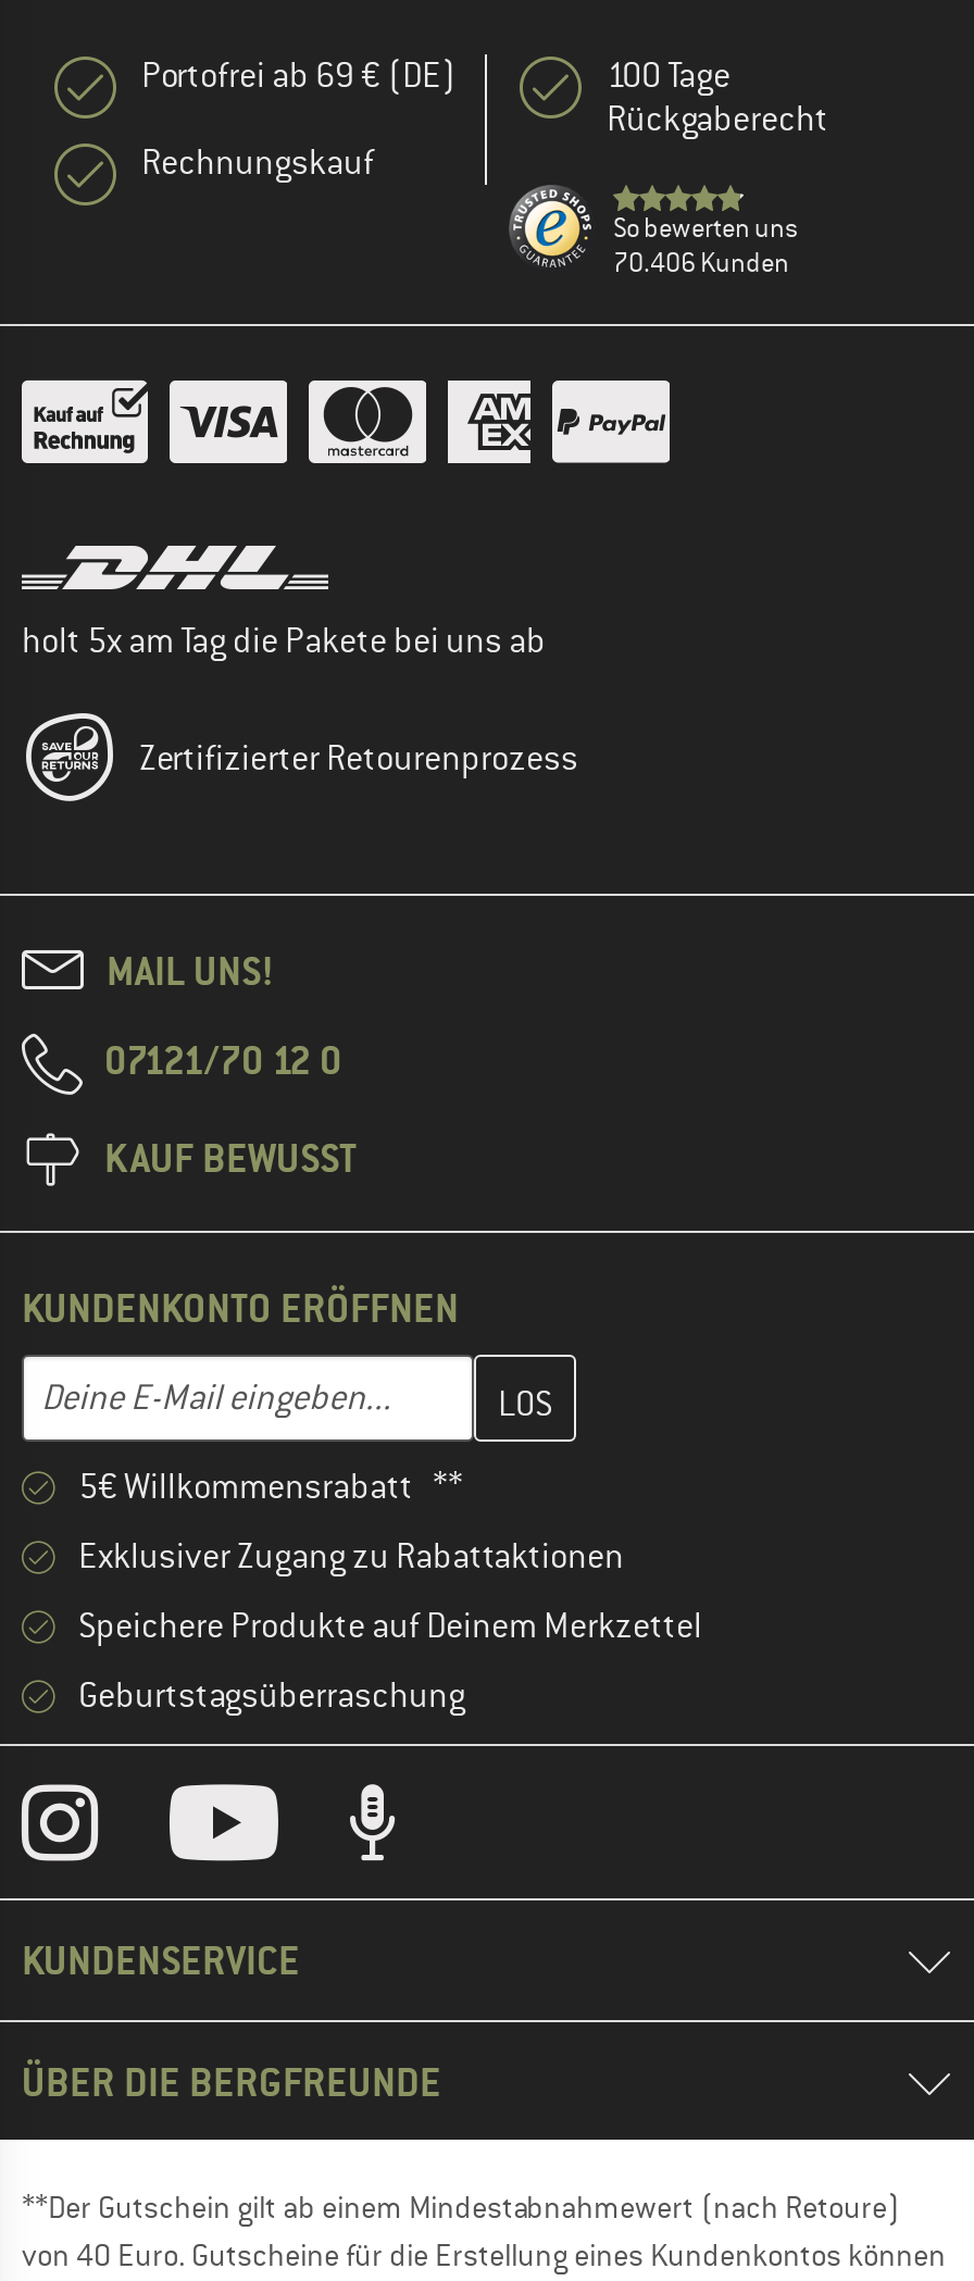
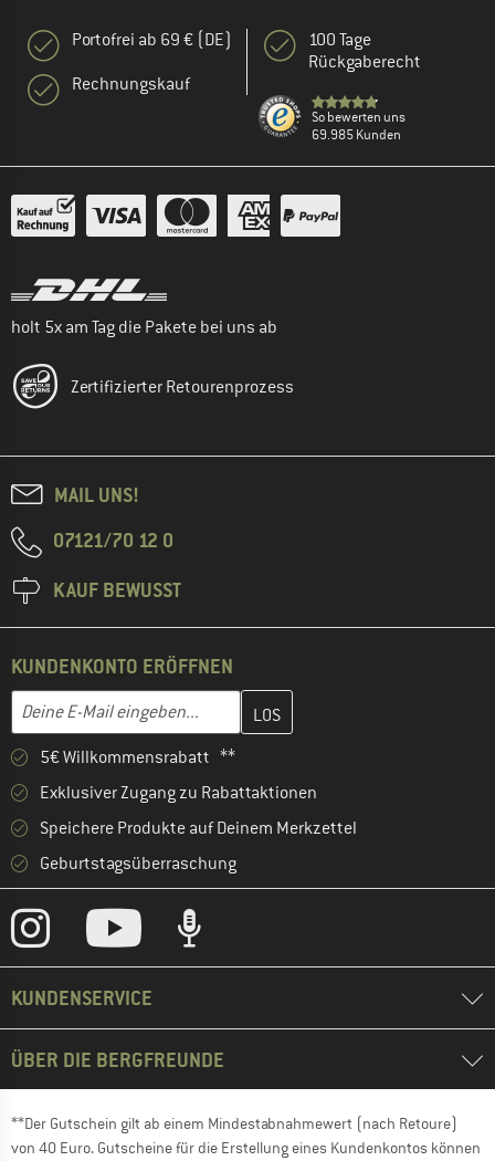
[613,246,789,281] 70.406 Kunden -> [312,126,401,144] 69.985 Kunden

